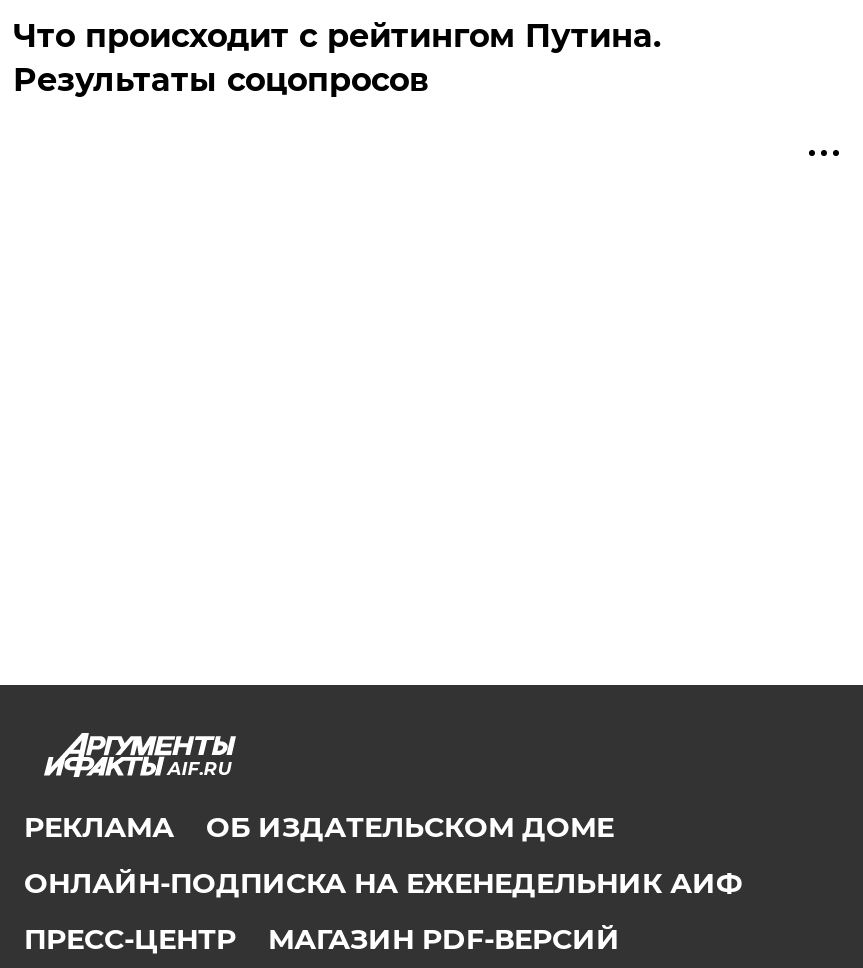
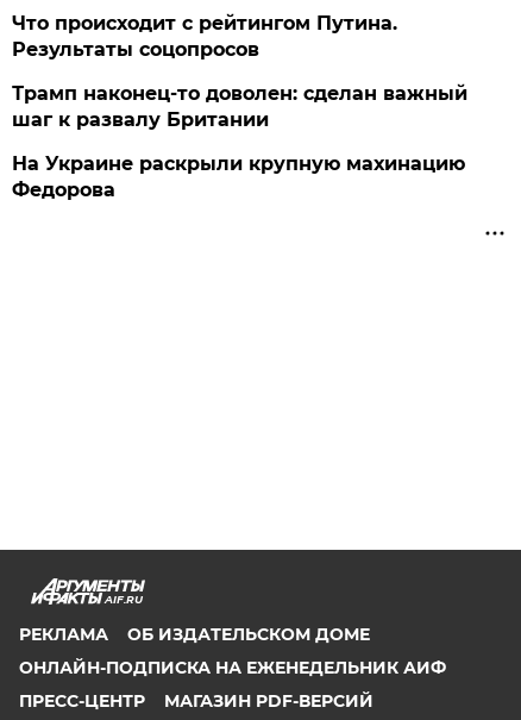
none -> [12,82,468,201] Трамп наконец-то доволен: сделан важный | шаг к развалу Британии | На Украине раскрыли крупную махинацию | Федорова

